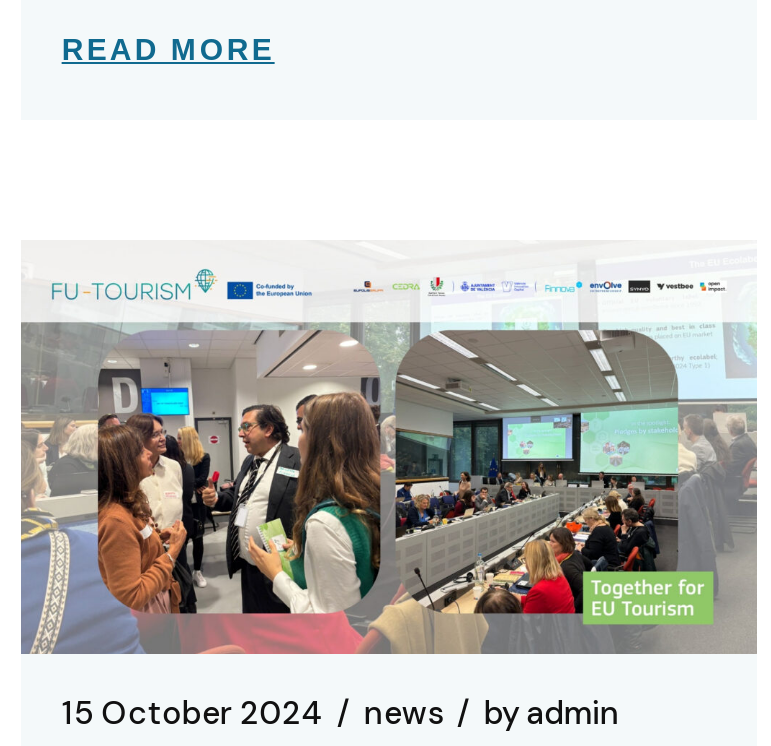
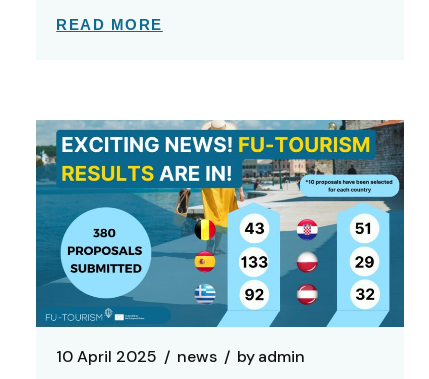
[19,240,759,734] [image] | 15 October 2024 news by admin -> [35,119,405,367] [image] | 10 April 2025 news by admin

